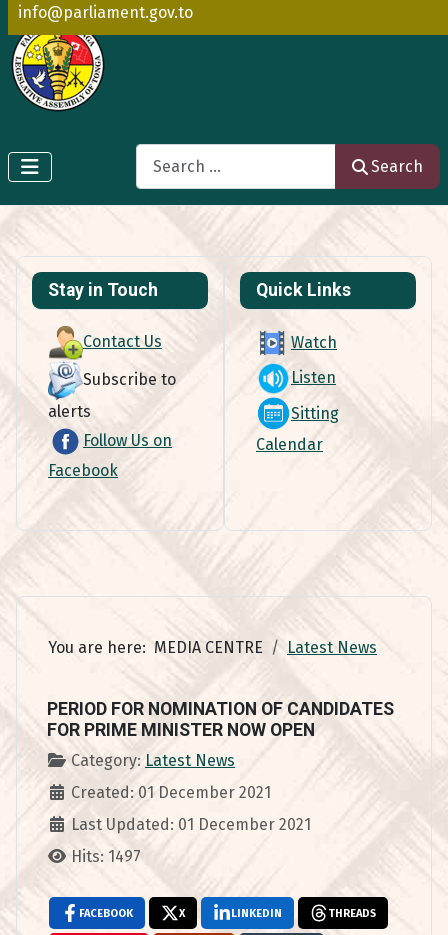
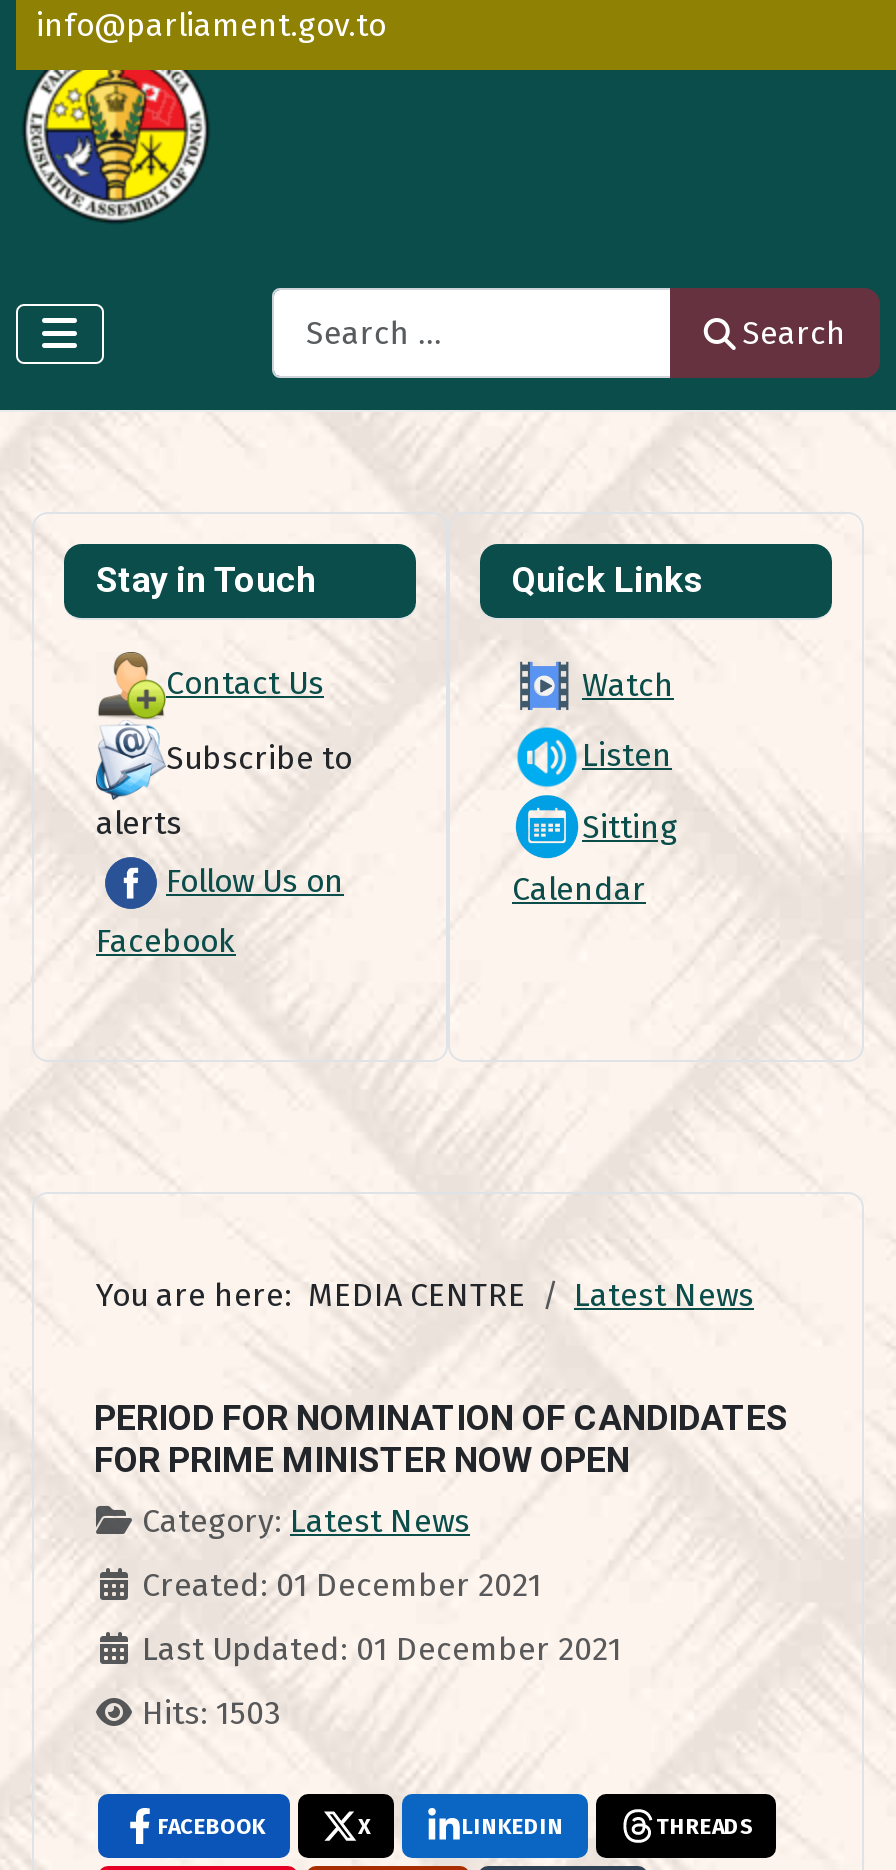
[71,847,141,866] Hits: 1497 -> [142,1695,280,1733] Hits: 1503

